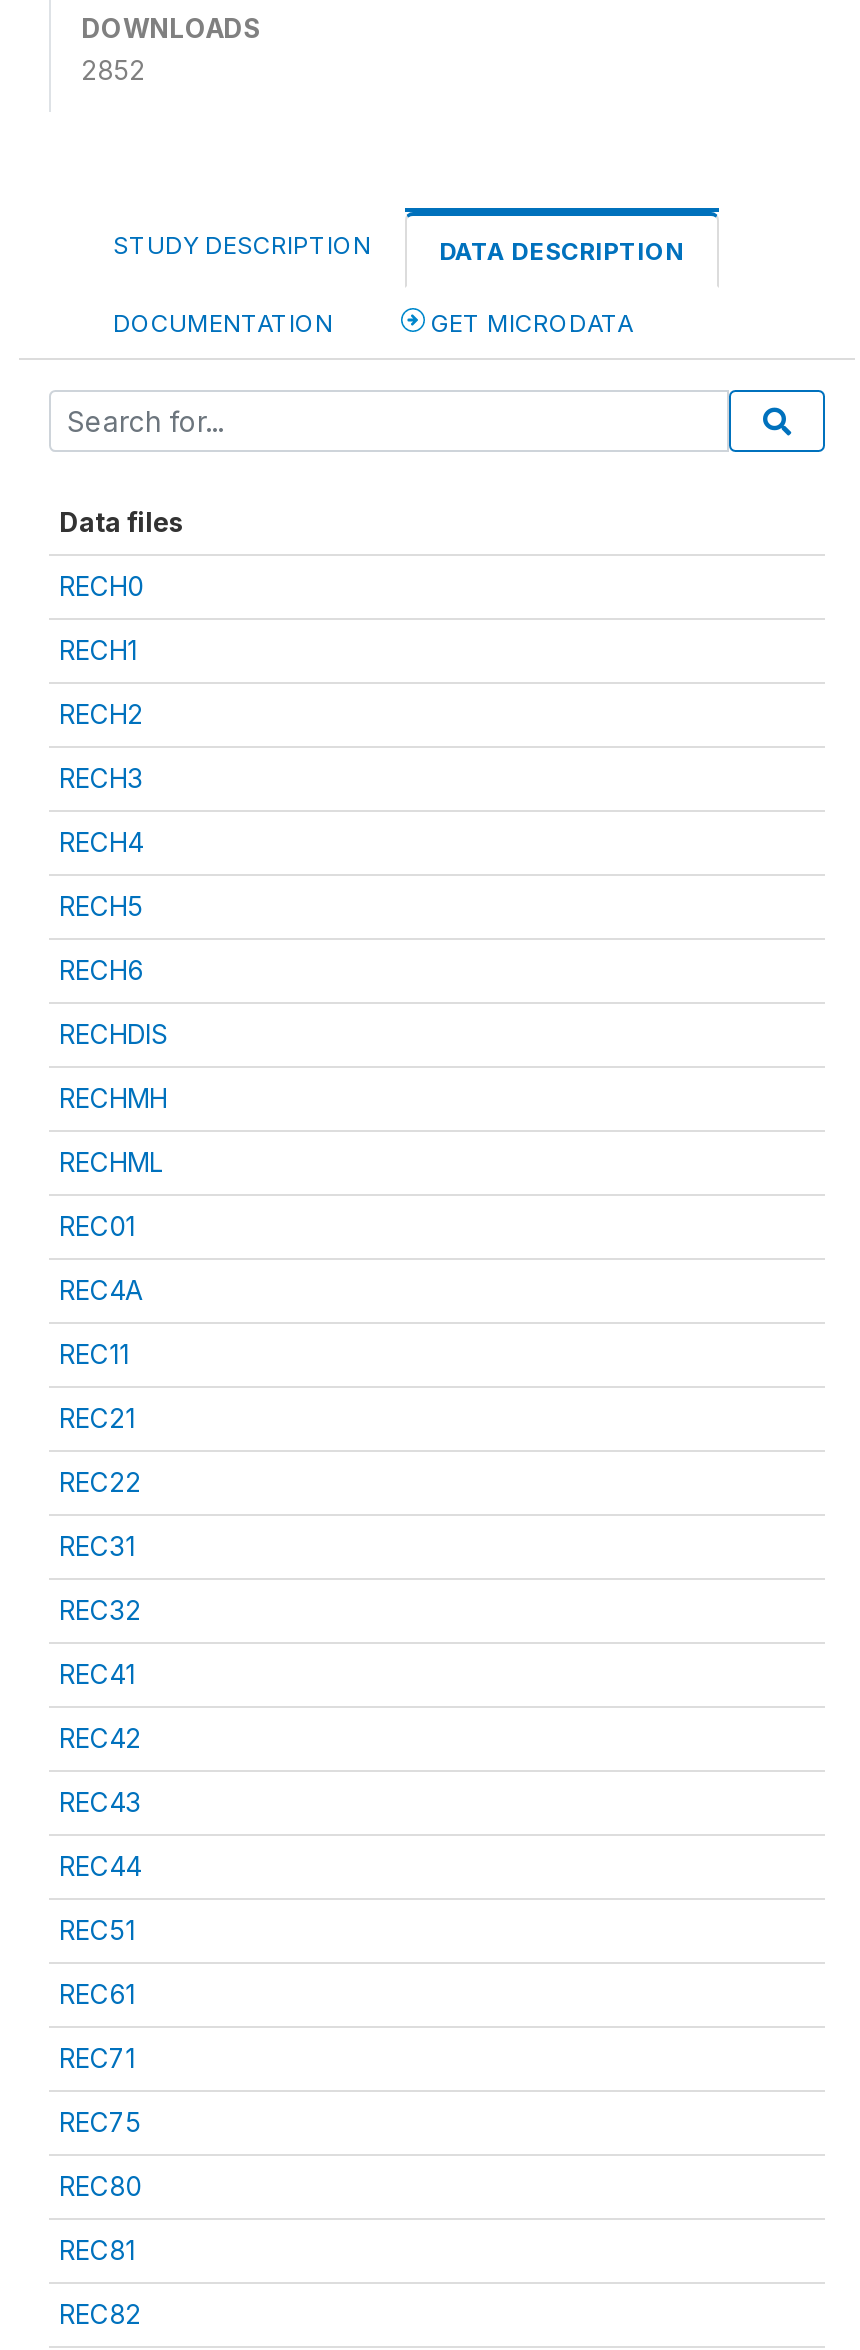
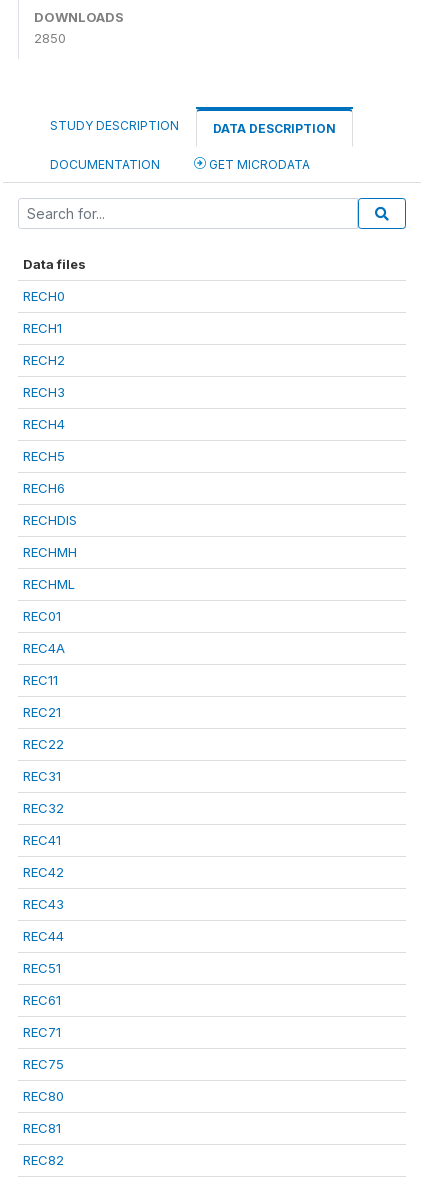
[81,53,145,85] 2852 -> [34,29,66,45] 2850

